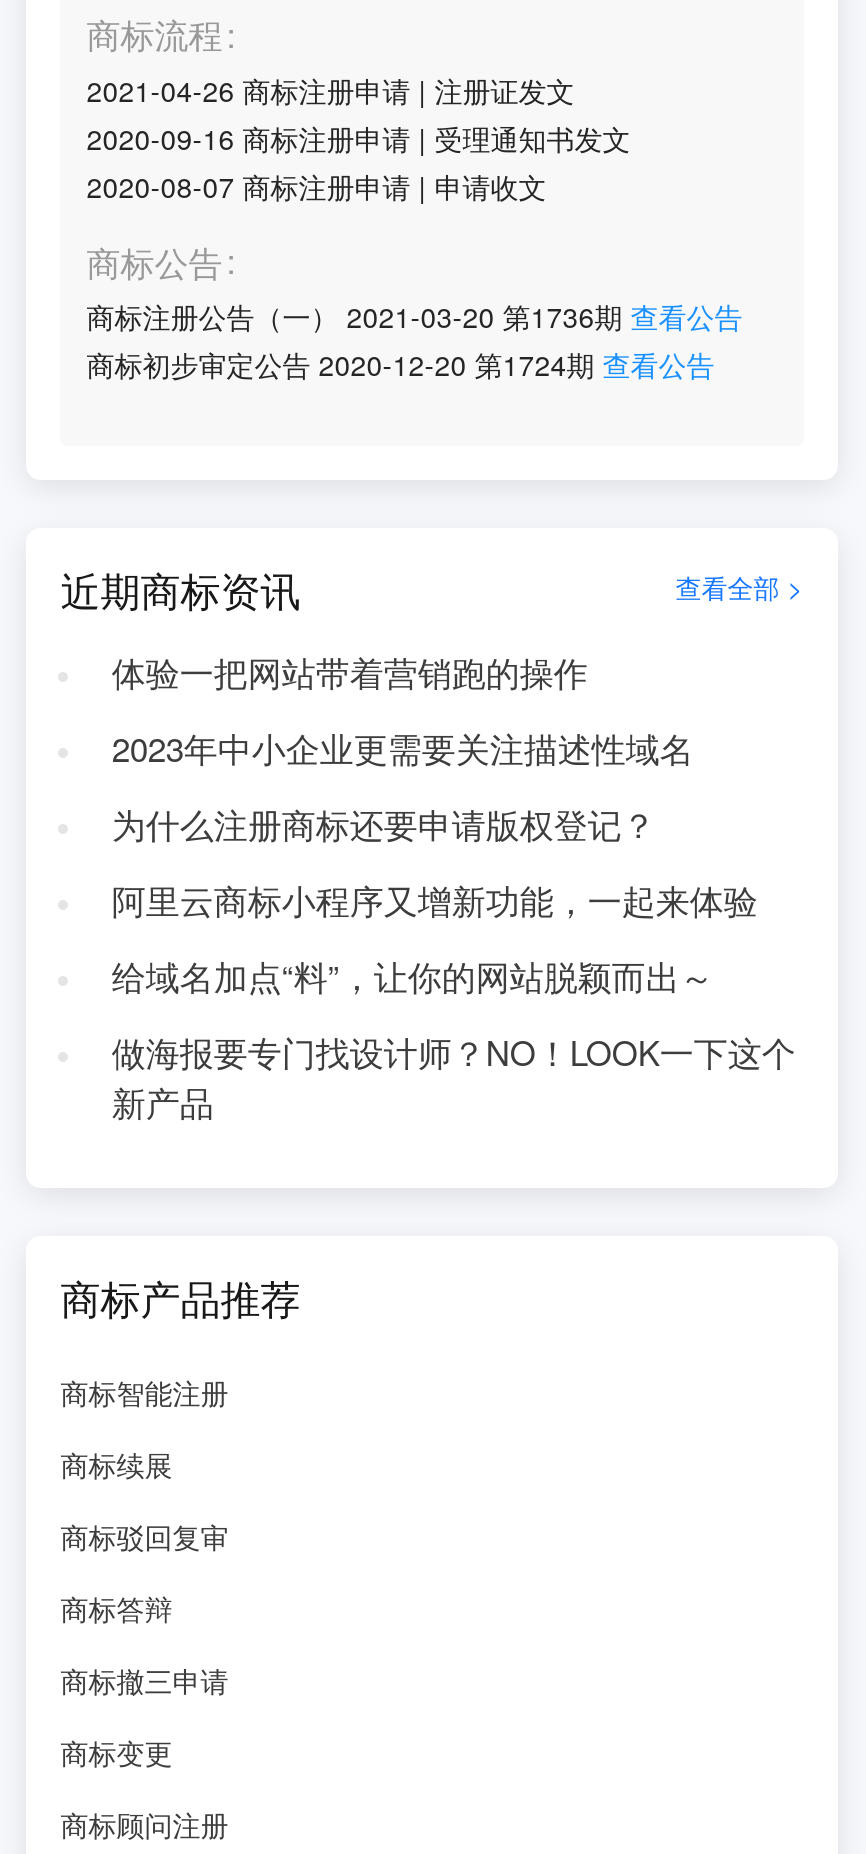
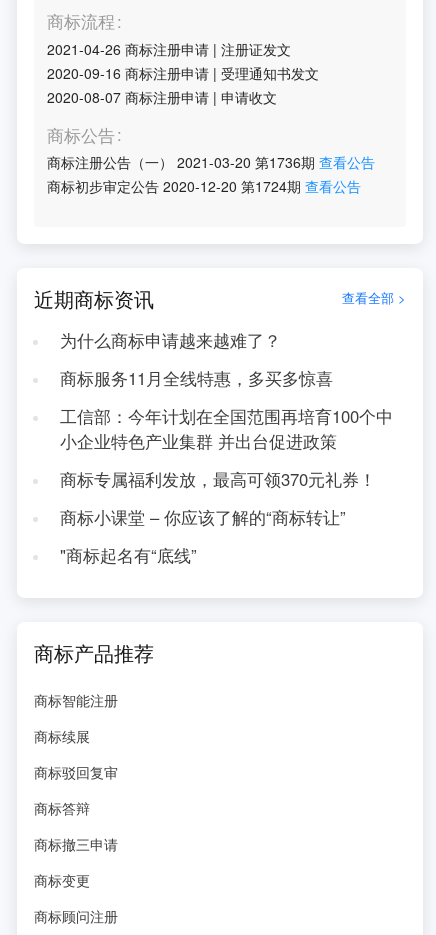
[112,648,588,696] 体验一把网站带着营销跑的操作 -> [60,328,281,352] 为什么商标申请越来越难了？
[112,724,694,772] 2023年中小企业更需要关注描述性域名 -> [60,366,333,390] 商标服务11月全线特惠，多买多惊喜
[112,800,656,848] 为什么注册商标还要申请版权登记？ -> [60,404,393,453] 工信部：今年计划在全国范围再培育100个中 | 小企业特色产业集群 并出台促进政策
[112,876,758,924] 阿里云商标小程序又增新功能，一起来体验 -> [60,467,376,491] 商标专属福利发放，最高可领370元礼券！
[112,952,714,1000] 给域名加点“料”，让你的网站脱颖而出～ -> [60,505,346,529] 商标小课堂 – 你应该了解的“商标转让”
[112,1028,796,1126] 做海报要专门找设计师？NO！LOOK一下这个 | 新产品 -> [60,543,197,567] "商标起名有“底线”

